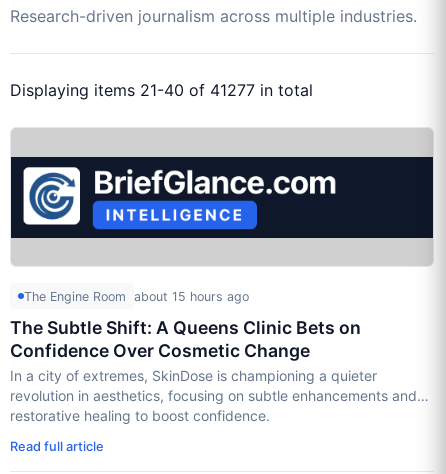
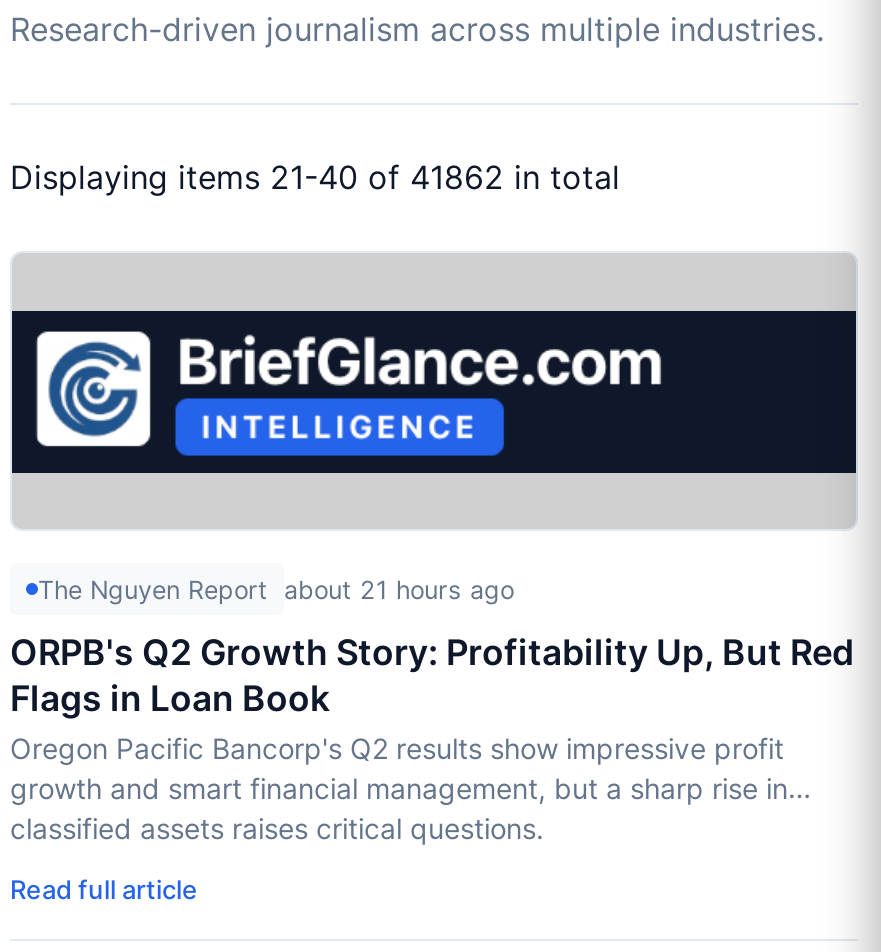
[10,80,313,100] Displaying items 21-40 of 41277 in total -> [10,158,620,198] Displaying items 21-40 of 41862 in total
[24,289,249,304] The Engine Room about 15 hours ago -> [38,575,514,605] The Nguyen Report about 21 hours ago
[10,317,417,424] The Subtle Shift: A Queens Clinic Bets on | Confidence Over Cosmetic Change | In a city of extremes, SkinDose is championing a quieter | revolution in aesthetics, focusing on subtle enhancements and | restorative healing to boost confidence. -> [10,630,854,844] ORPB's Q2 Growth Story: Profitability Up, But Red | Flags in Loan Book | Oregon Pacific Bancorp's Q2 results show impressive profit | growth and smart financial management, but a sharp rise in | classified assets raises critical questions.

